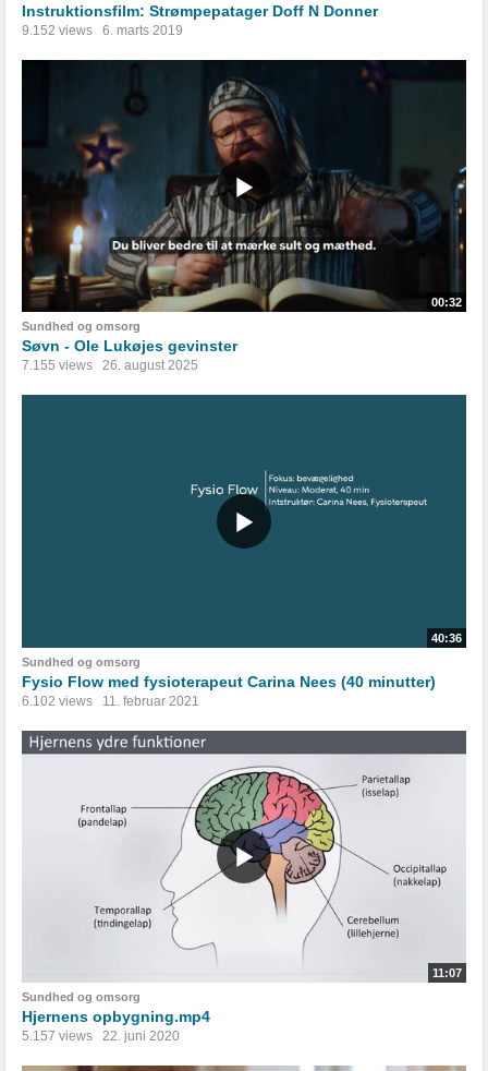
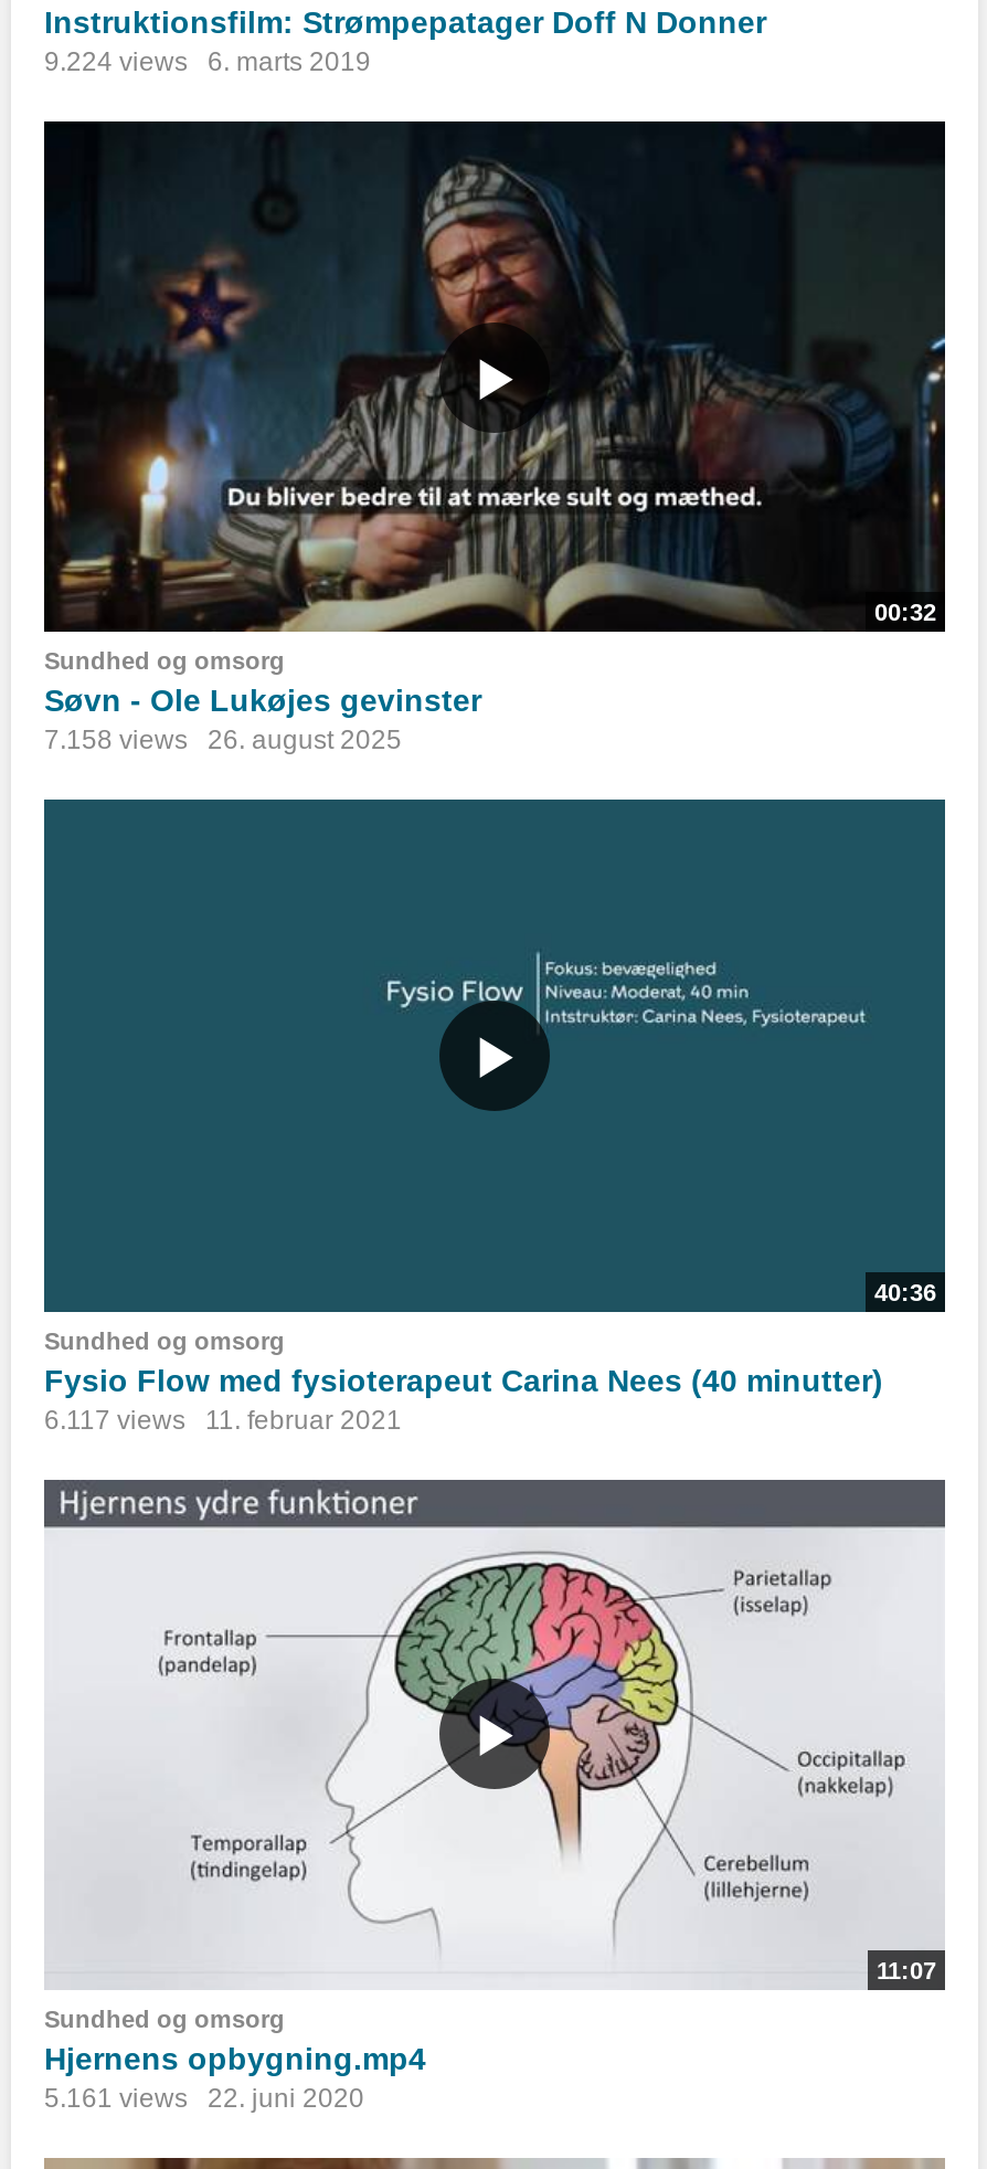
[22,23,183,38] 9.152 views 6. marts 2019 -> [44,47,371,78] 9.224 views 6. marts 2019
[22,358,198,373] 7.155 views 26. august 2025 -> [44,725,402,756] 7.158 views 26. august 2025
[22,693,199,708] 6.102 views 11. februar 2021 -> [44,1404,402,1435] 6.117 views 11. februar 2021
[22,1028,180,1044] 5.157 views 22. juni 2020 -> [44,2082,364,2113] 5.161 views 22. juni 2020

